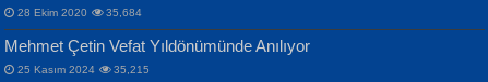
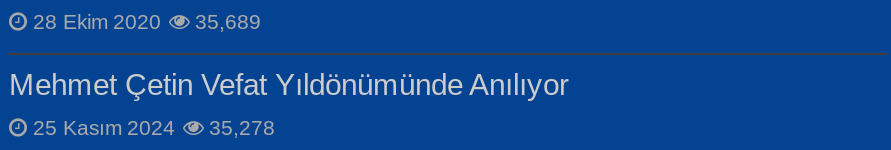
[18,6,142,18] 28 Ekim 2020 35,684 -> [33,11,261,33] 28 Ekim 2020 35,689
[18,64,150,76] 25 Kasım 2024 35,215 -> [33,117,275,139] 25 Kasım 2024 35,278

